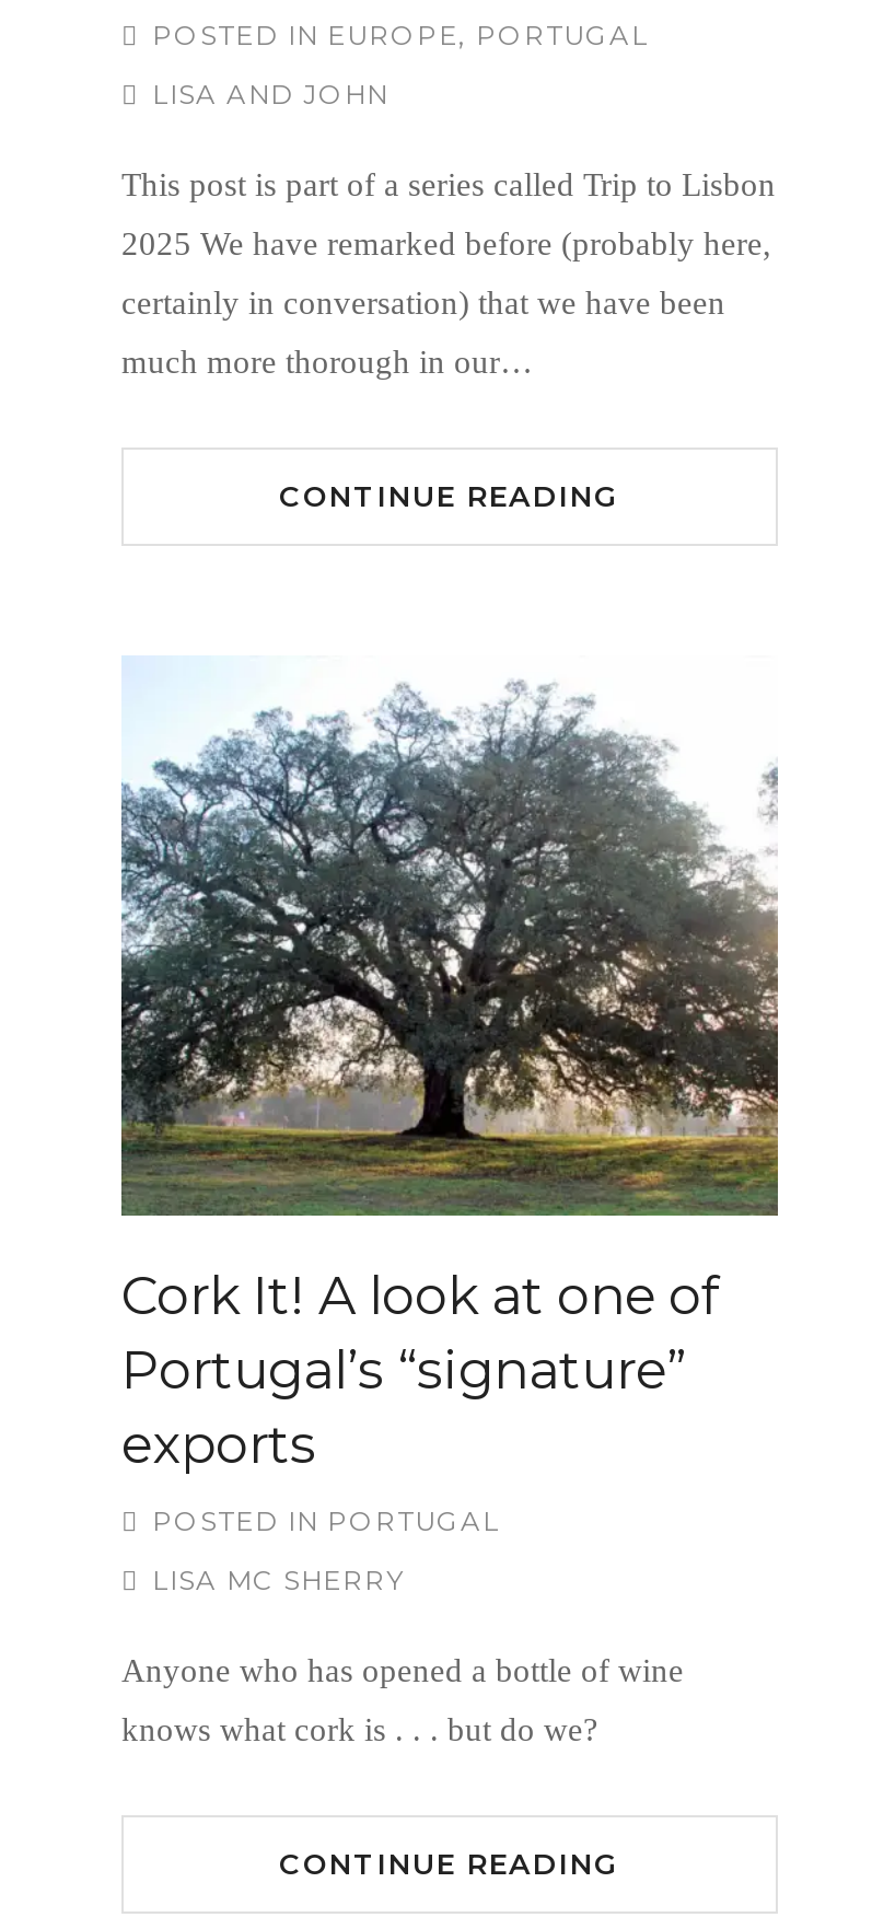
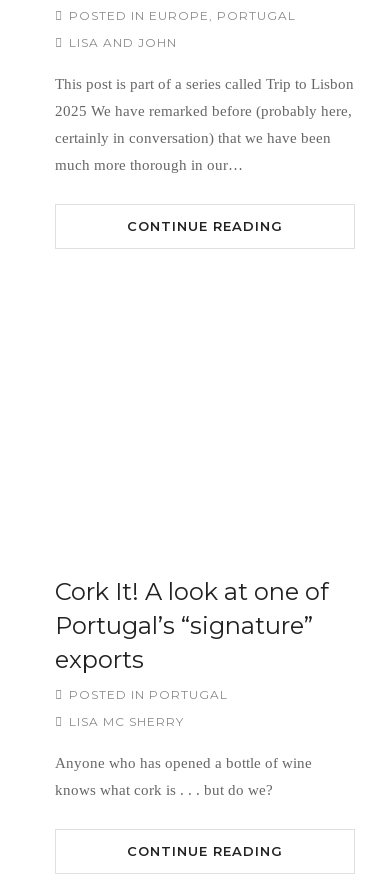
[119,658,780,1218] [image] -> none

